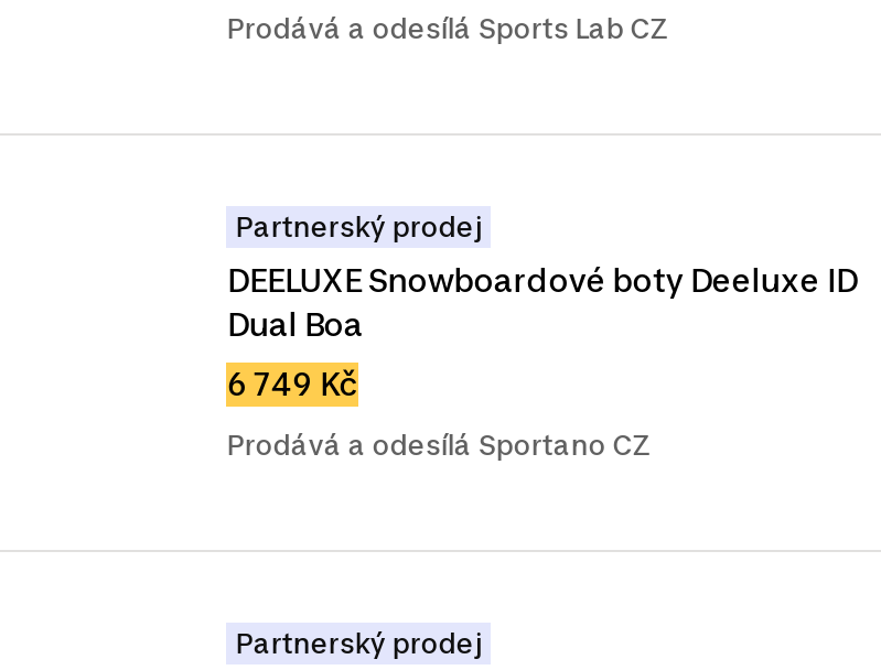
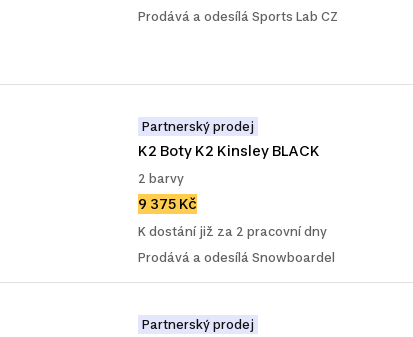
[227,261,857,462] DEELUXE Snowboardové boty Deeluxe ID | Dual Boa | 6 749 Kč | Prodává a odesílá Sportano CZ -> [138,142,335,265] K2 Boty K2 Kinsley BLACK | 2 barvy | 9 375 Kč | K dostání již za 2 pracovní dny | Prodává a odesílá Snowboardel

